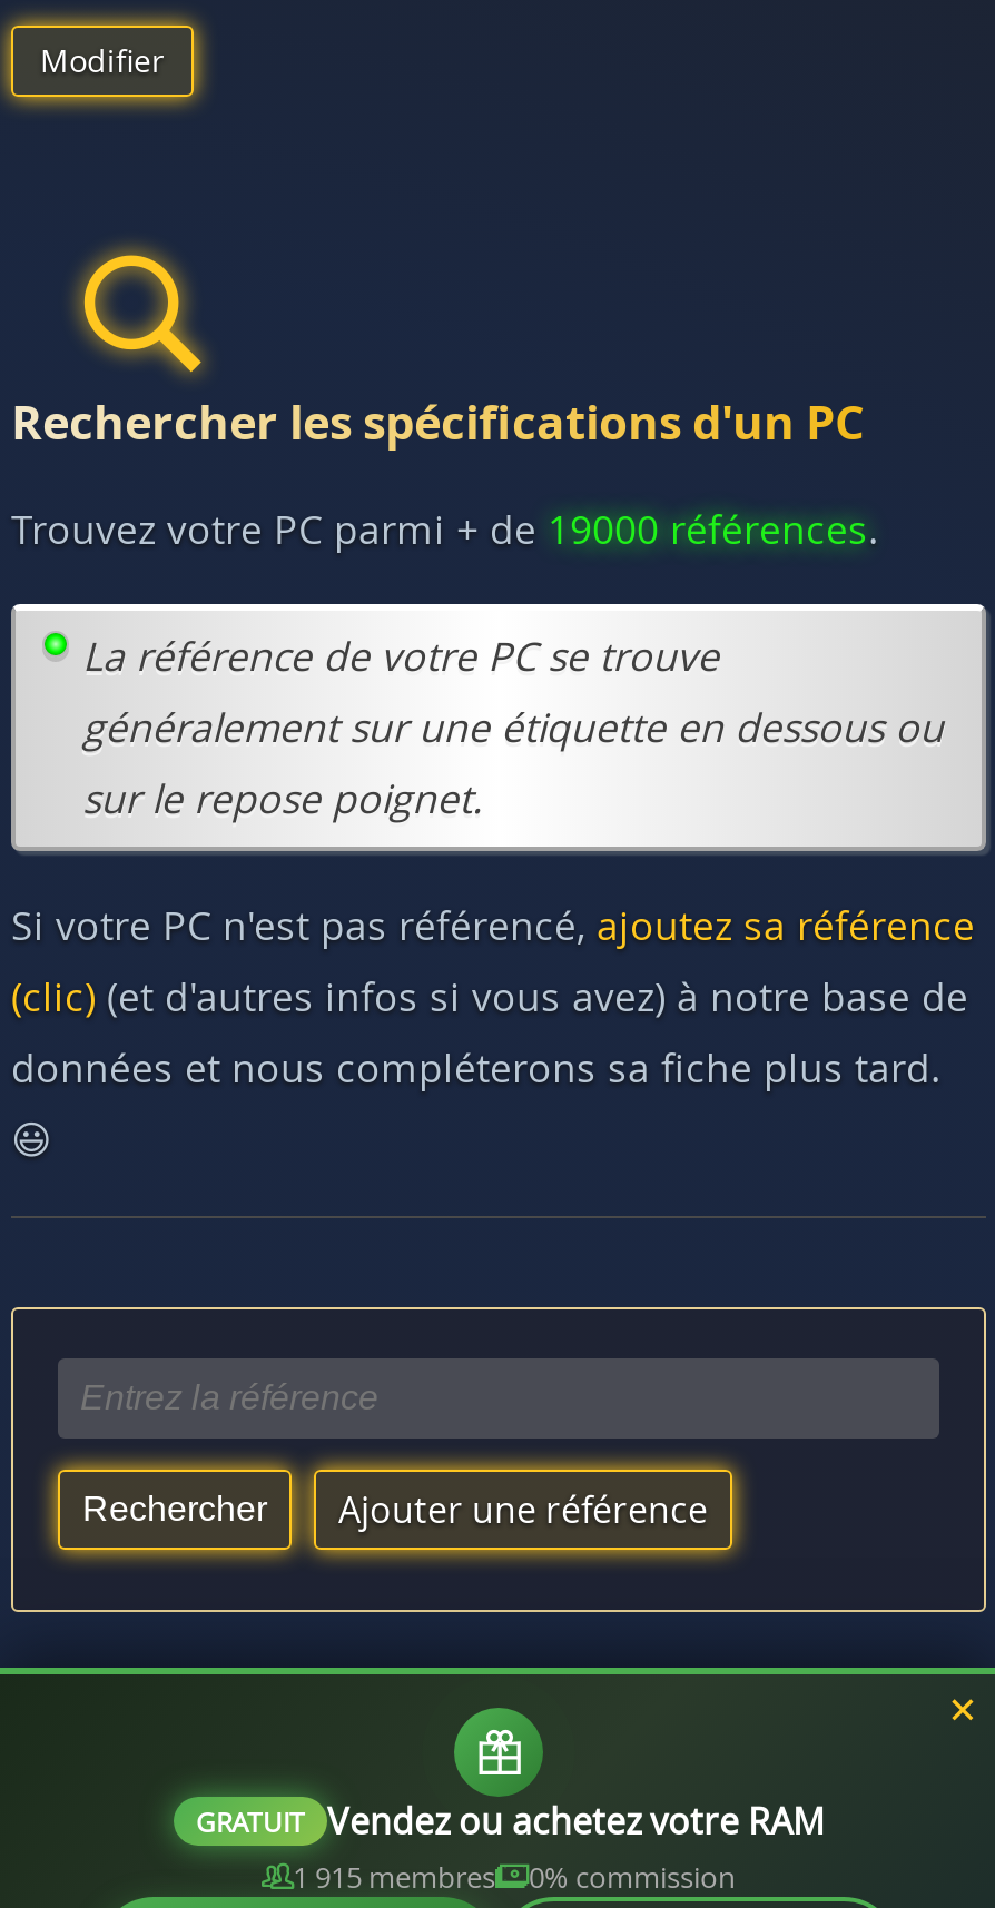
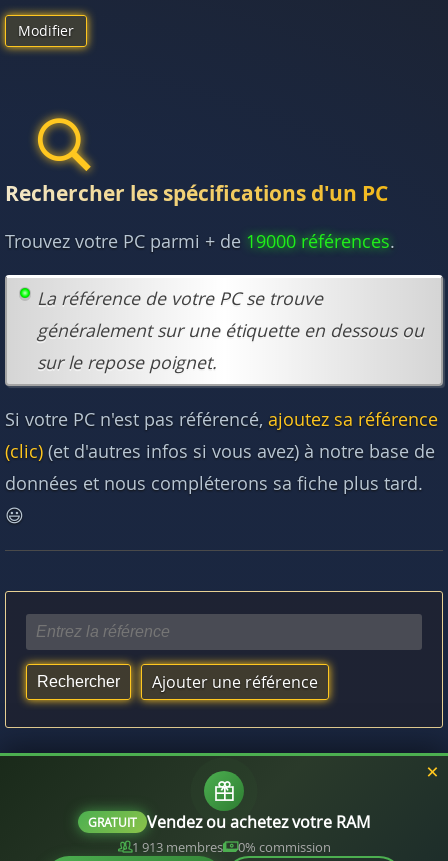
[293,1857,736,1897] 1 915 membres 0% commission -> [131,838,330,856] 1 913 membres 0% commission

